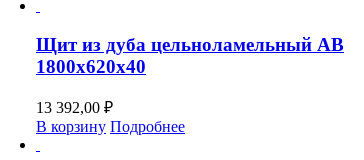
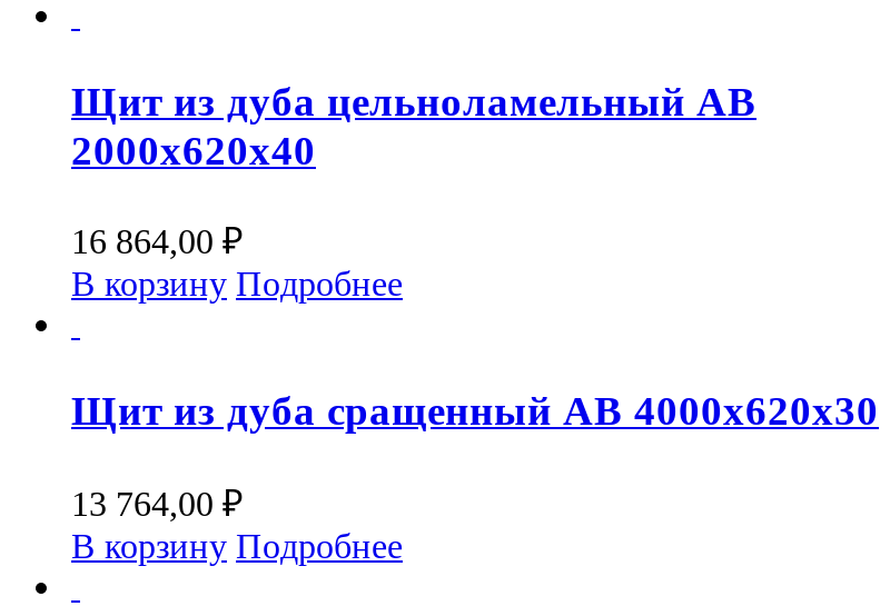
[36,56,146,116] 1800х620х40 | 13 392,00 ₽ -> [71,126,879,522] 2000х620х40 | 16 864,00 ₽ | В корзину Подробнее | Щит из дуба сращенный АВ 4000х620х30 | 13 764,00 ₽

